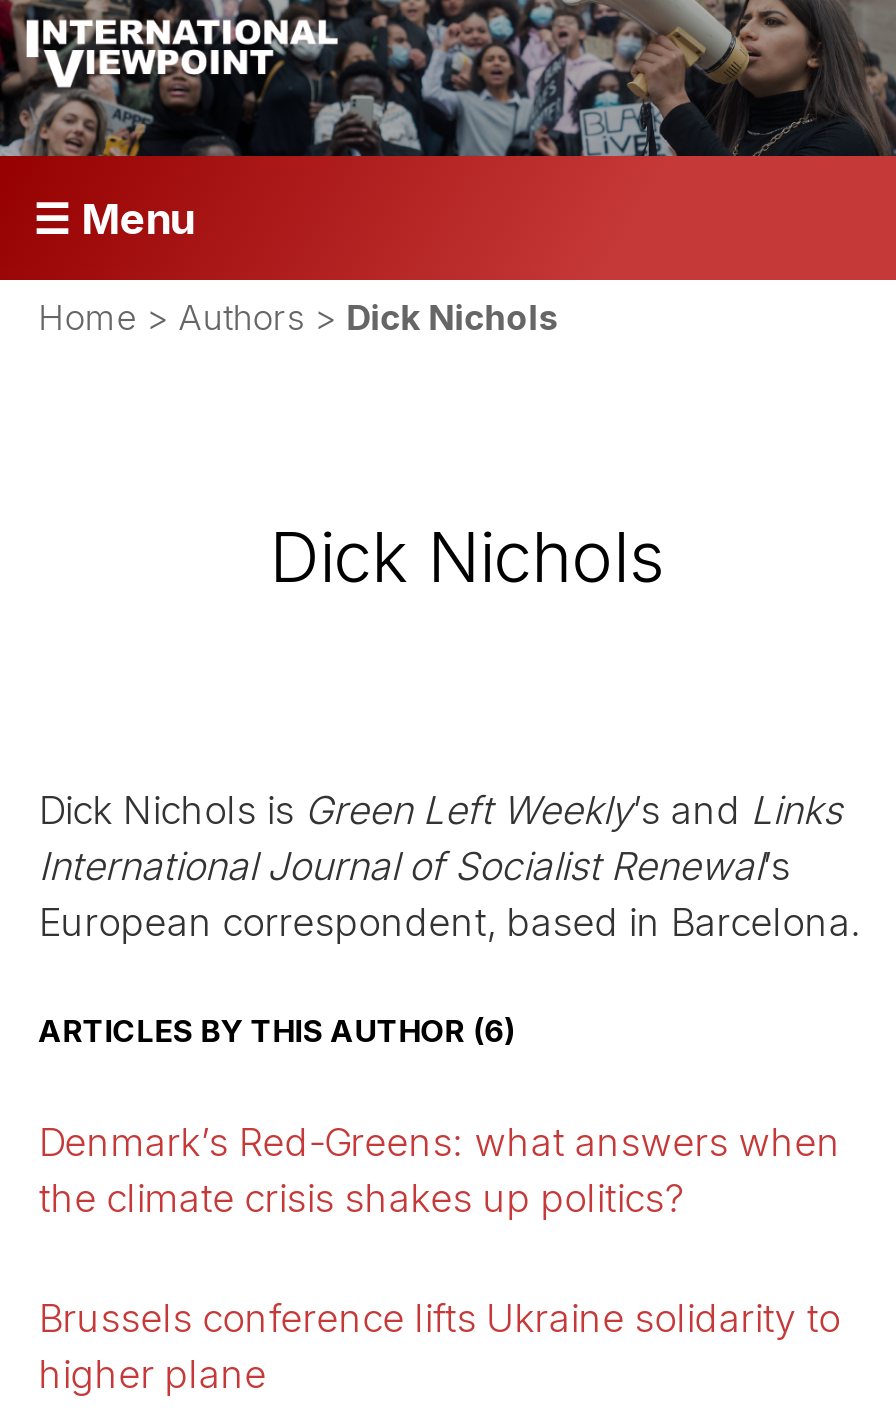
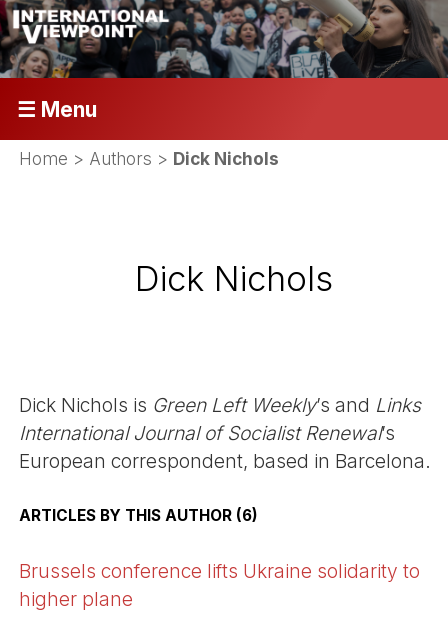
[38,1118,840,1222] Denmark’s Red-Greens: what answers when | the climate crisis shakes up politics? -> none

